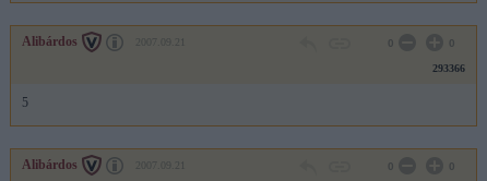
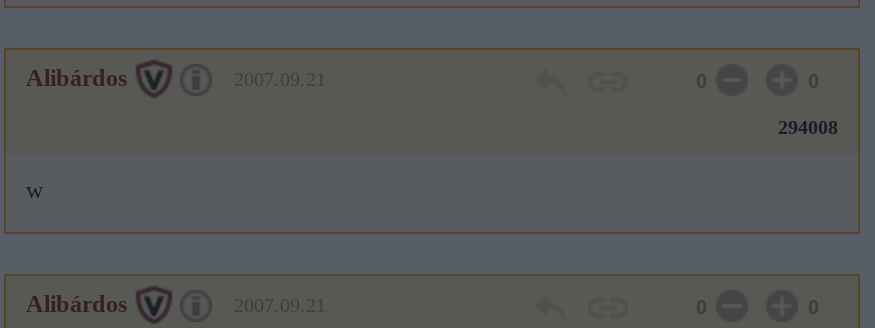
[432,62,465,74] 293366 -> [778,116,838,138] 294008
[22,95,28,110] 5 -> [26,176,44,204] w

